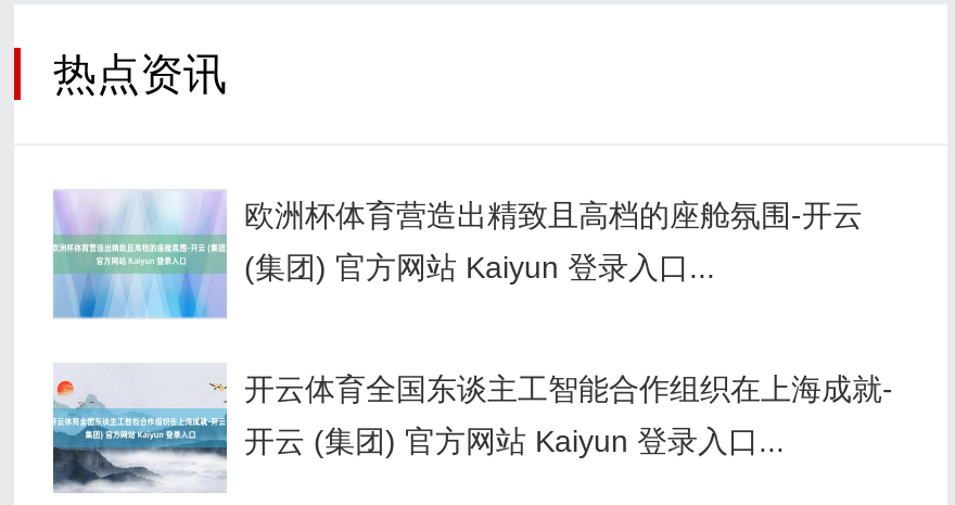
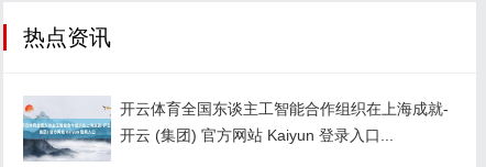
[51,191,863,319] [image] | 欧洲杯体育营造出精致且高档的座舱氛围-开云 | (集团) 官方网站 Kaiyun 登录入口... -> none

